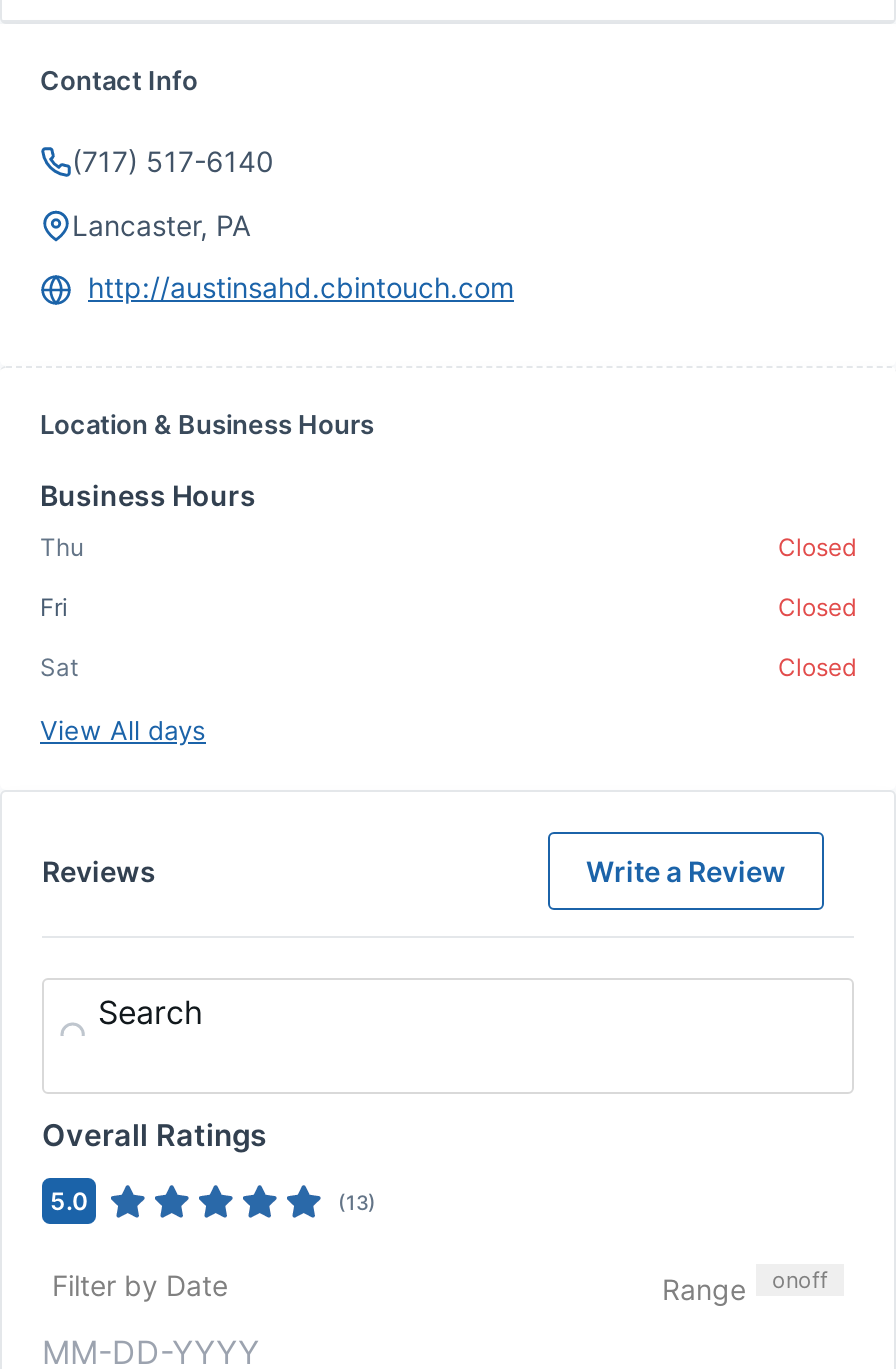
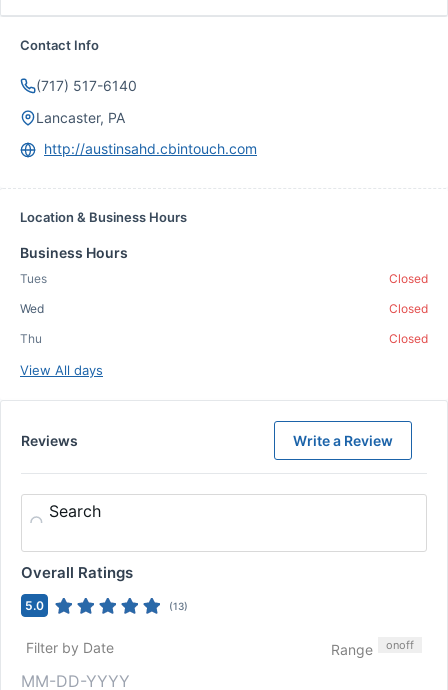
moved [40,532,84,562] -> [20,331,42,346]: Thu
none -> [20,271,47,286] Tues
[40,592,68,622] Fri -> [20,301,44,316] Wed
[40,652,78,682] Sat -> none

